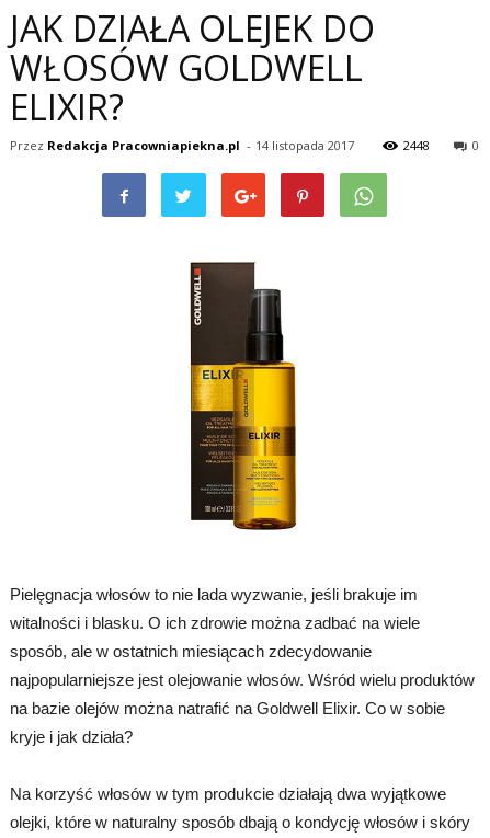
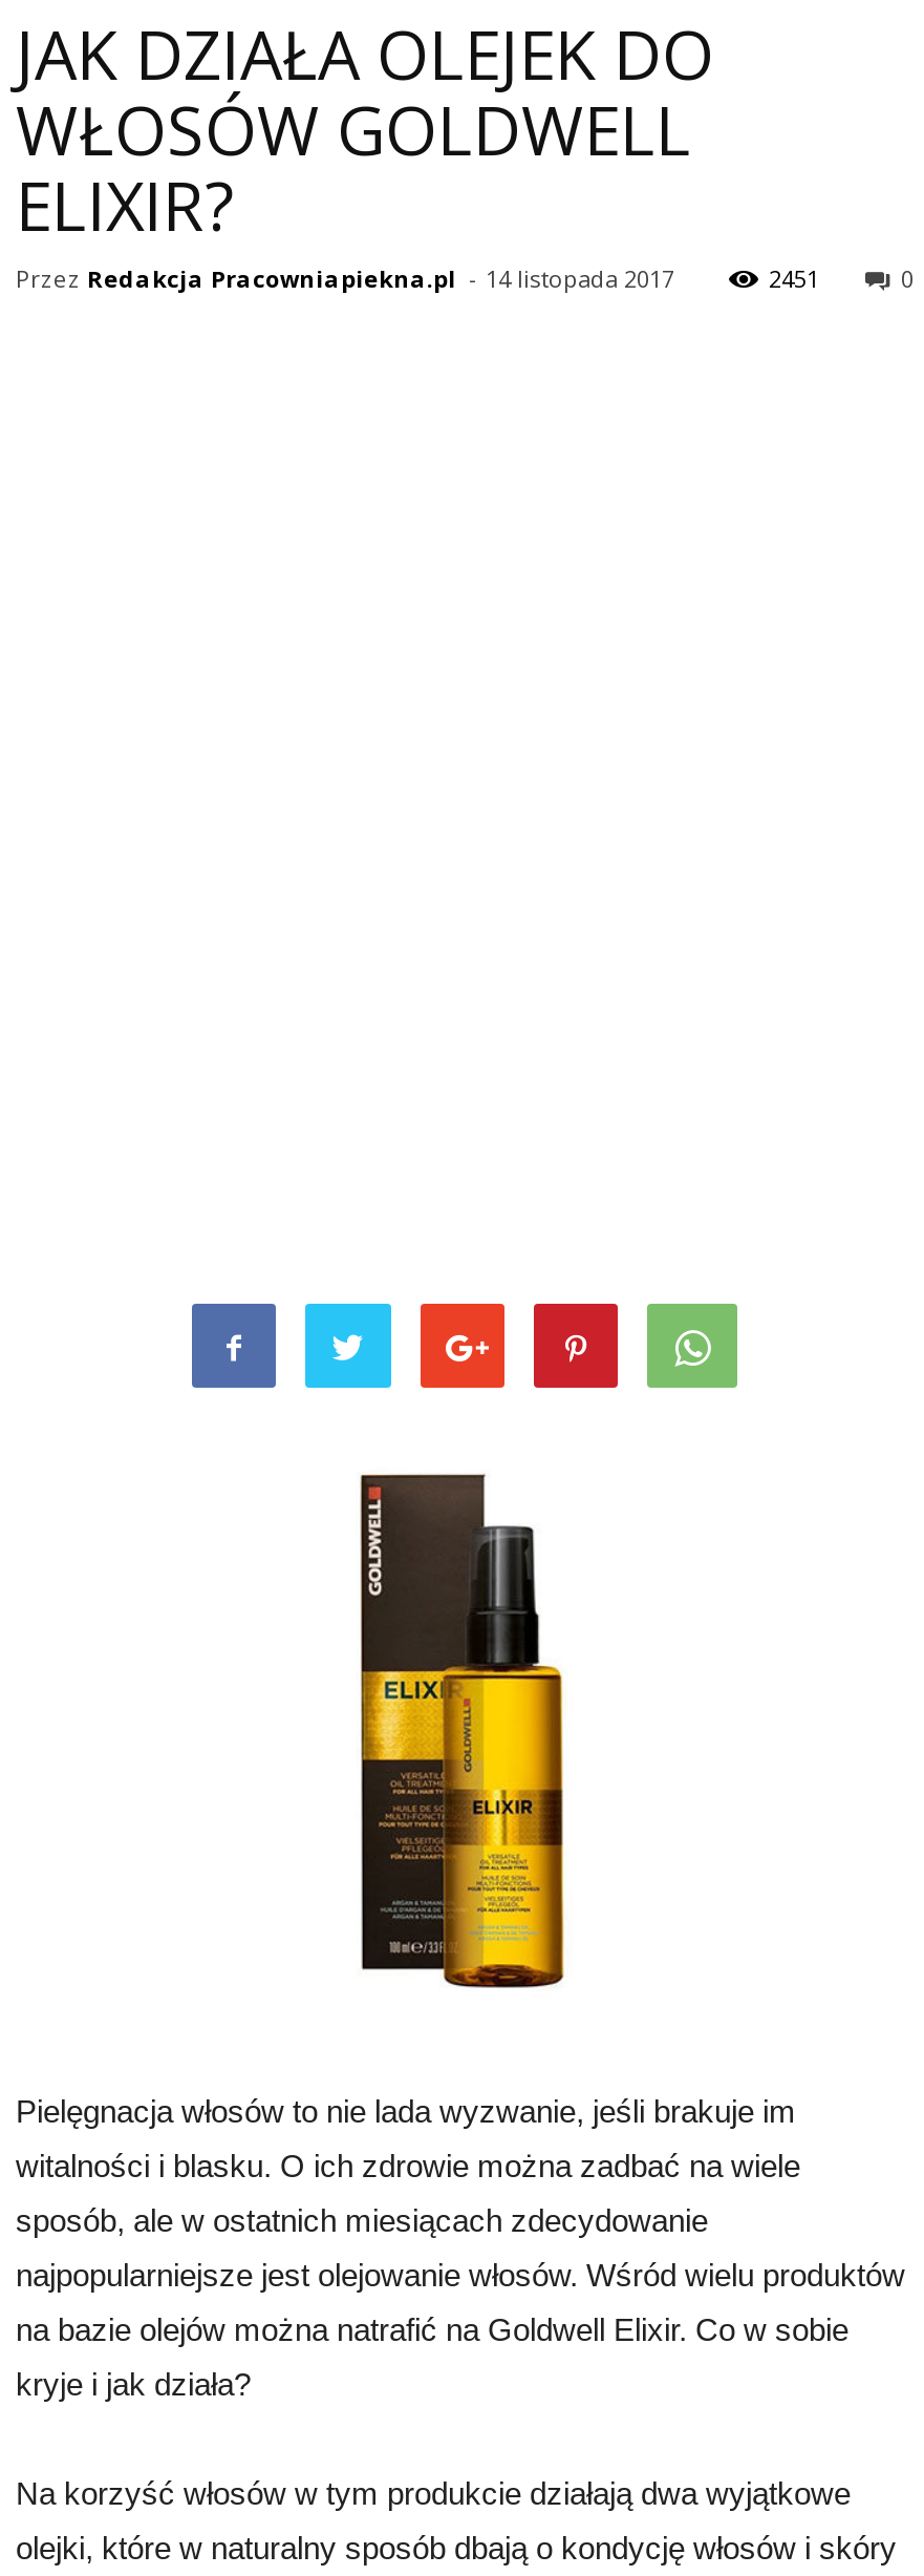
[403,137,430,154] 2448 -> [769,263,819,295] 2451

